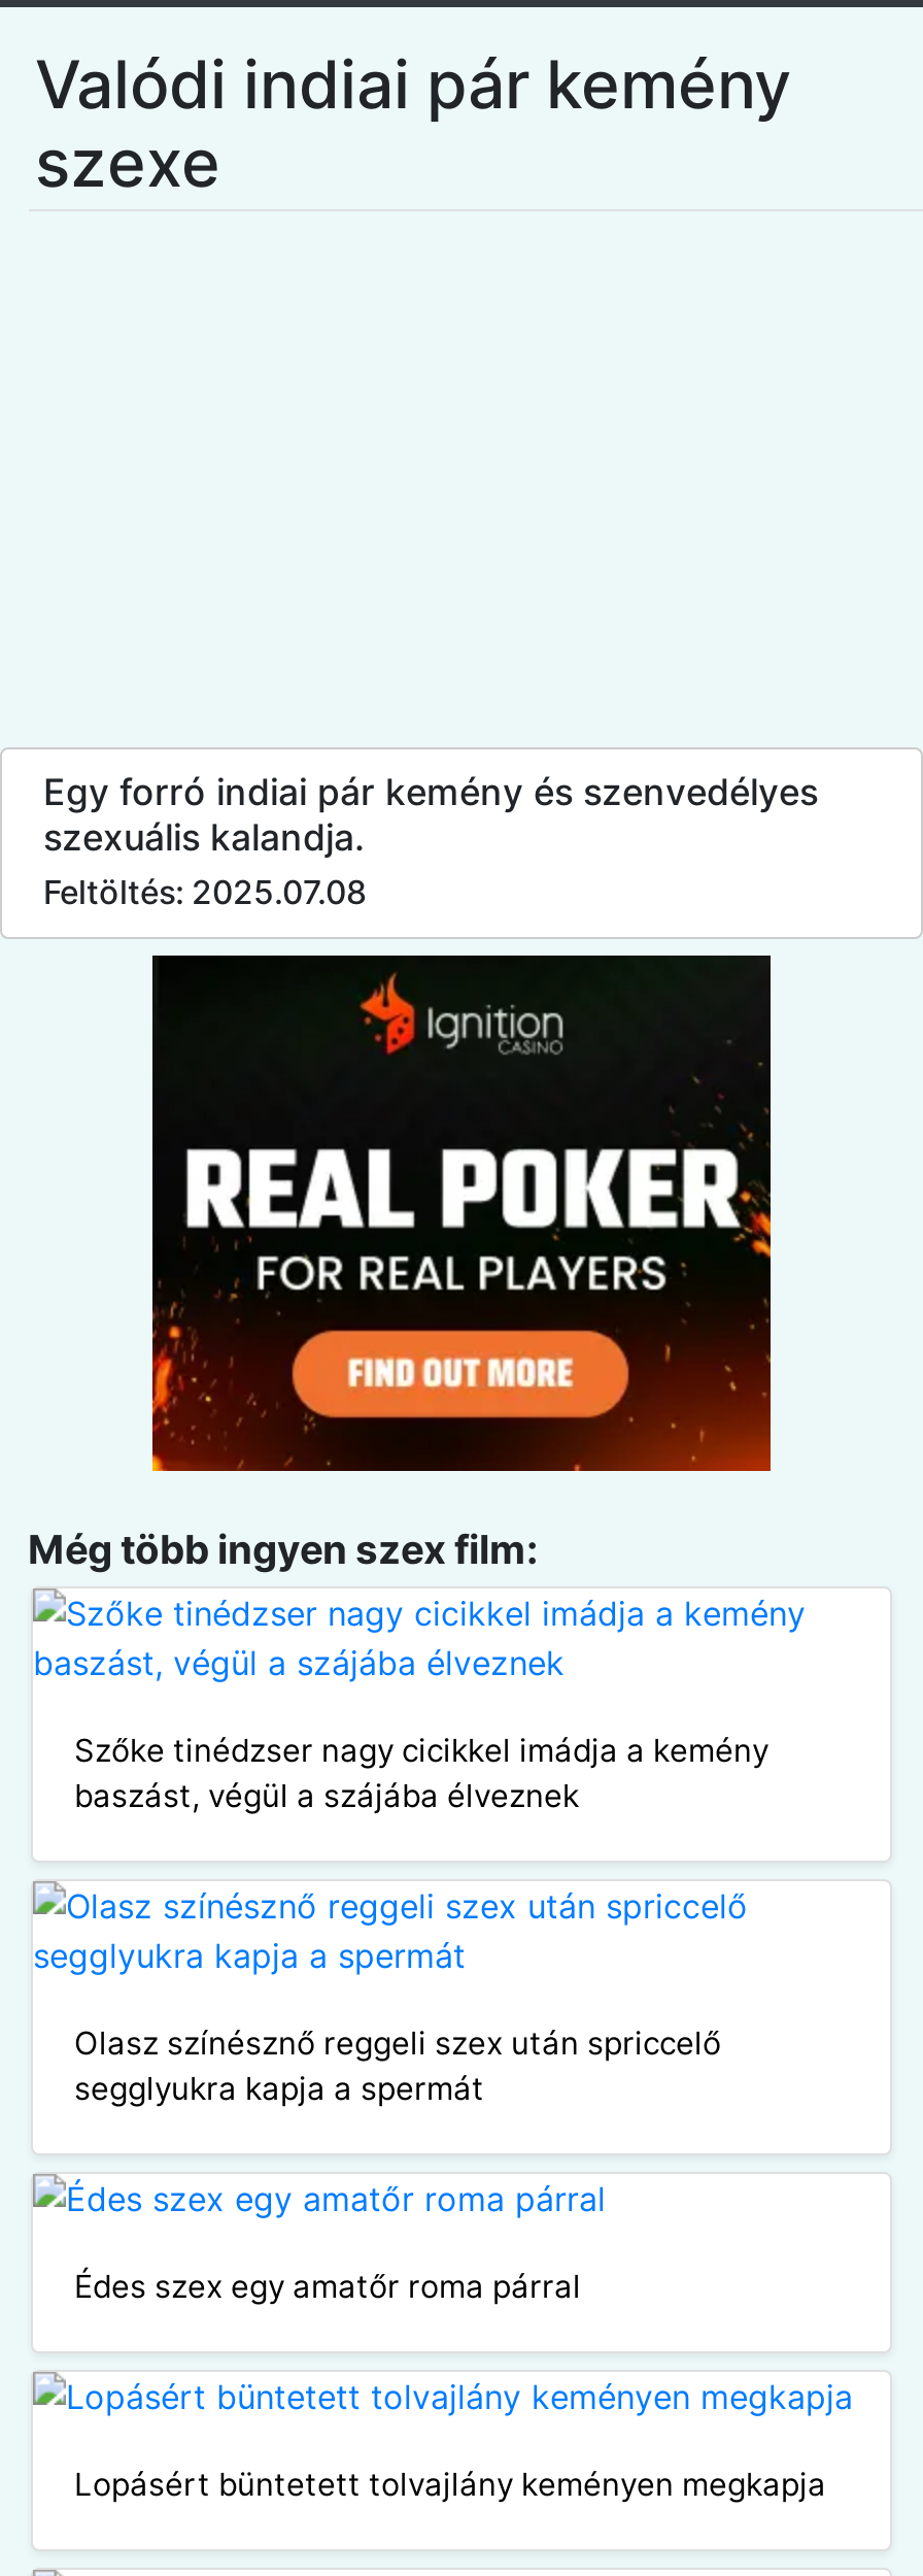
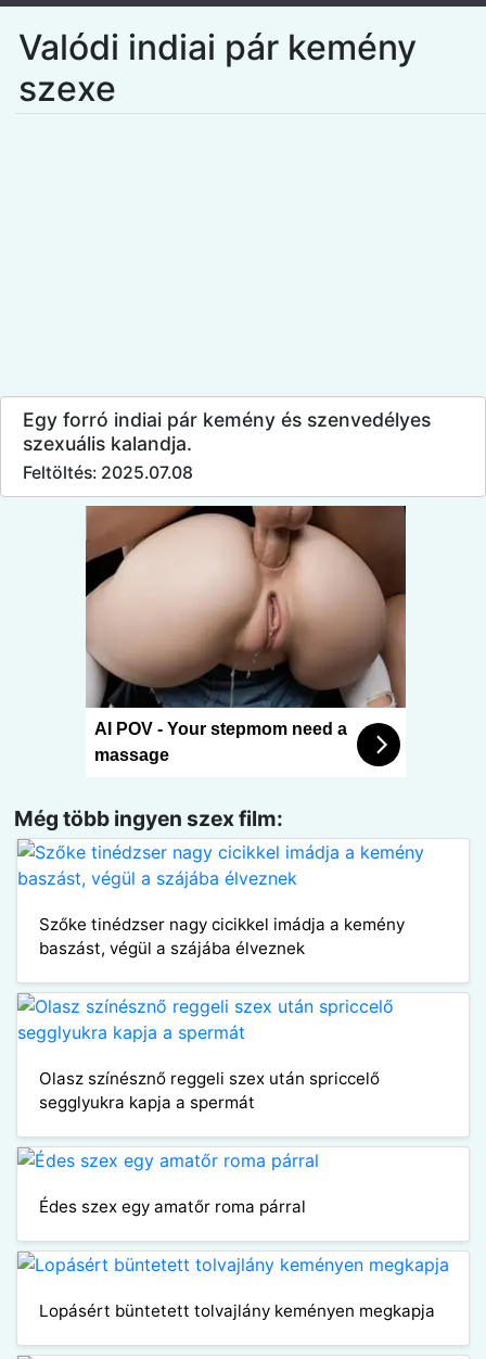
none -> [94,720,347,764] AI POV - Your stepmom need a | massage
[150,954,773,1473] [image] -> [80,505,407,777] [image]

